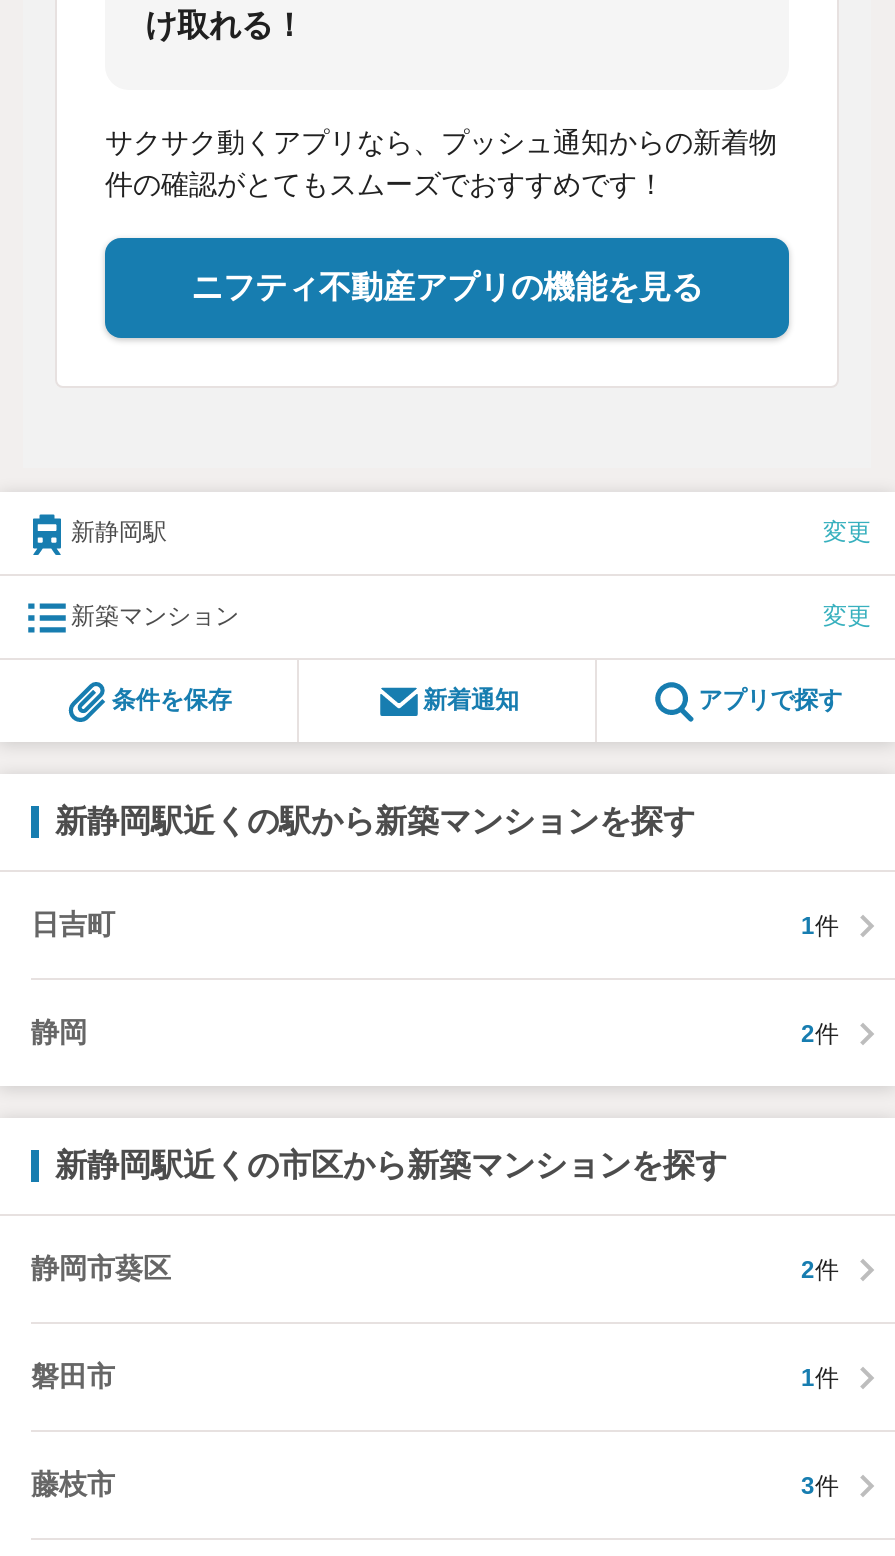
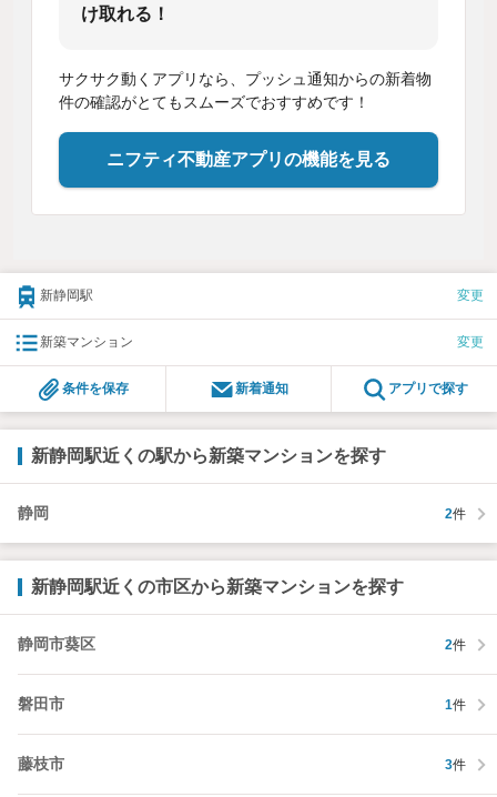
[31,909,839,941] 日吉町 | 1件 -> none

